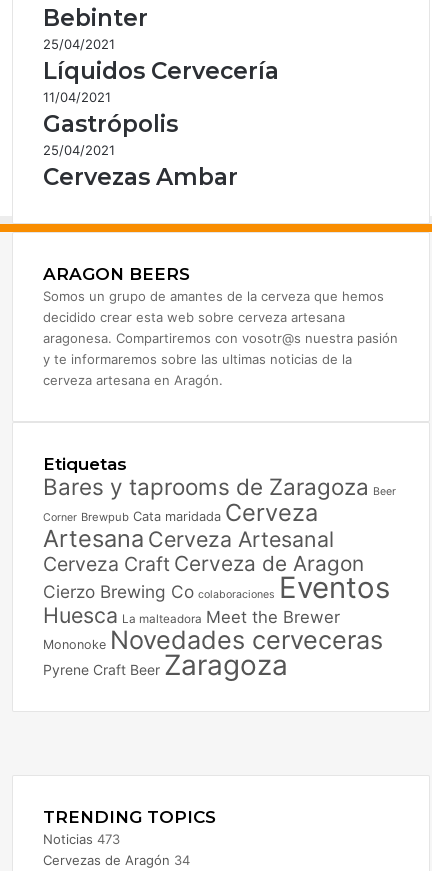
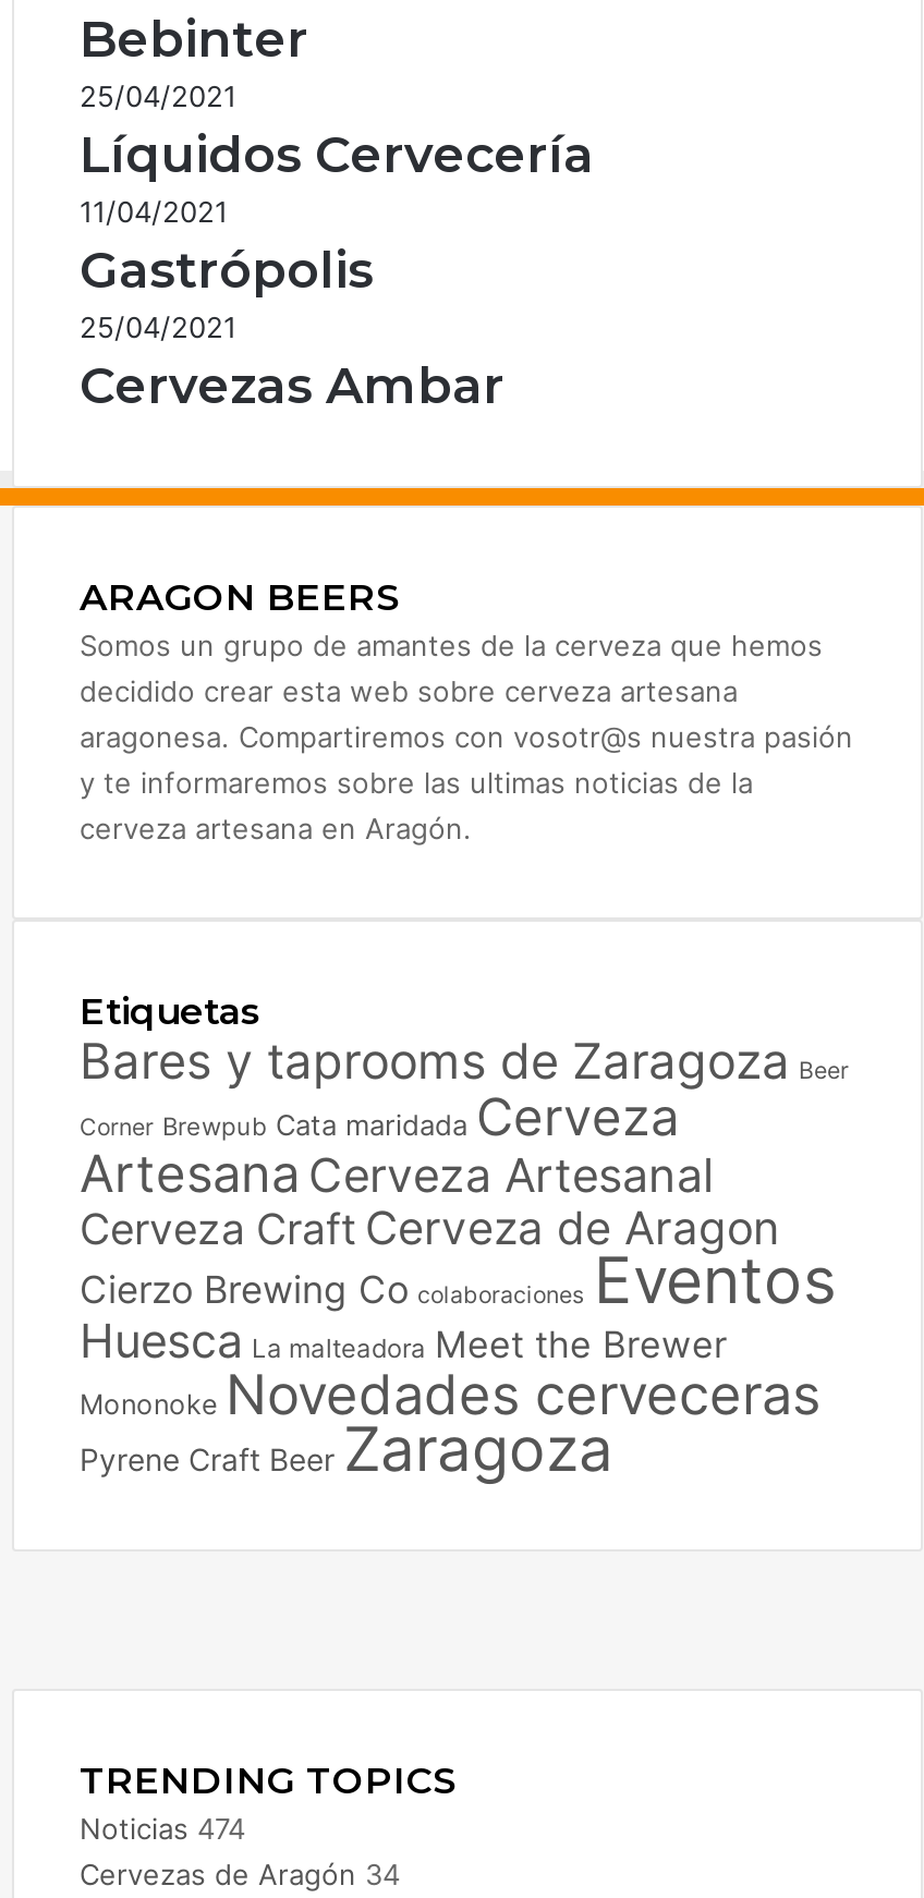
[43,831,120,847] Noticias 473 -> [80,1811,245,1846] Noticias 474

